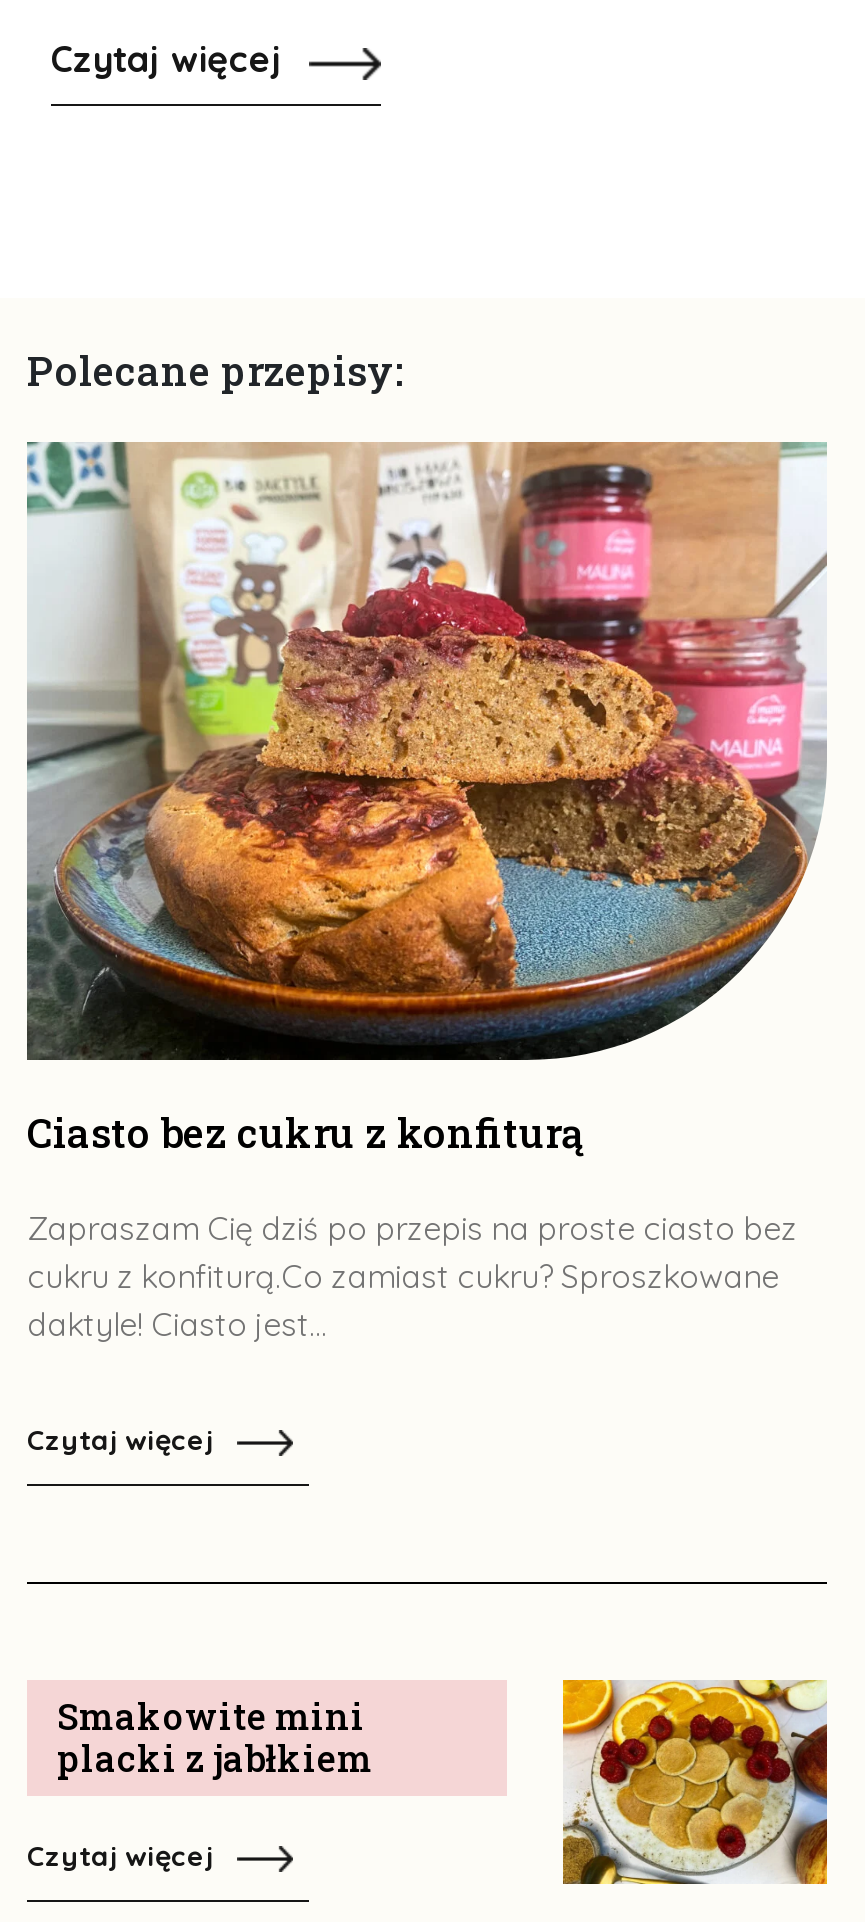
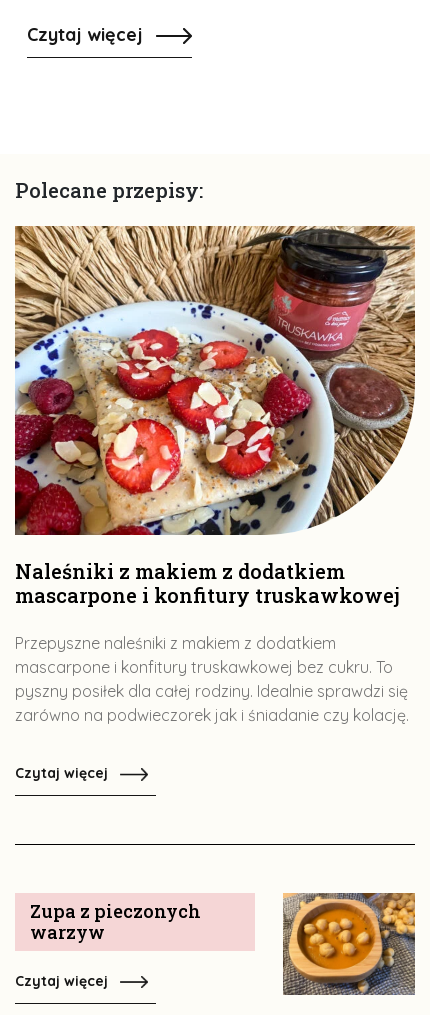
[25,441,827,995] [image] -> [14,225,416,536] [image]
[27,1106,583,1158] Ciasto bez cukru z konfiturą -> [15,558,400,608] Naleśniki z makiem z dodatkiem | mascarpone i konfitury truskawkowej
[27,1208,797,1344] Zapraszam Cię dziś po przepis na proste ciasto bez | cukru z konfiturą.Co zamiast cukru? Sproszkowane | daktyle! Ciasto jest… -> [15,633,409,725] Przepyszne naleśniki z makiem z dodatkiem | mascarpone i konfitury truskawkowej bez cukru. To | pyszny posiłek dla całej rodziny. Idealnie sprawdzi się | zarówno na podwieczorek jak i śniadanie czy kolację.
[561,1679,829,1887] [image] -> [282,892,416,996] [image]
[57,1692,373,1782] Smakowite mini | placki z jabłkiem -> [30,899,201,944] Zupa z pieczonych | warzyw

